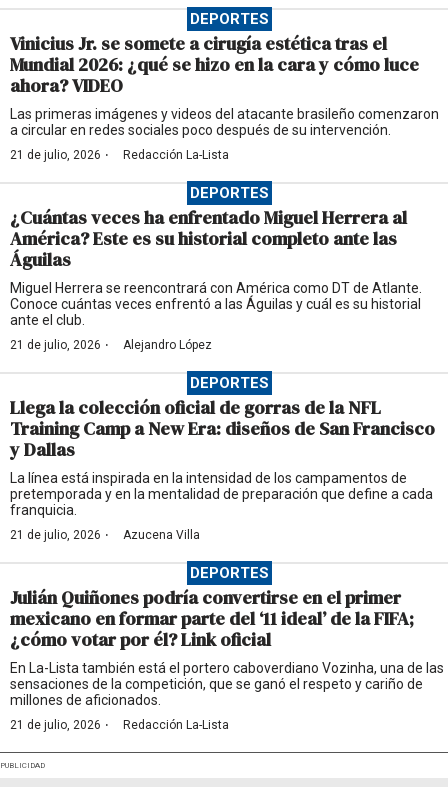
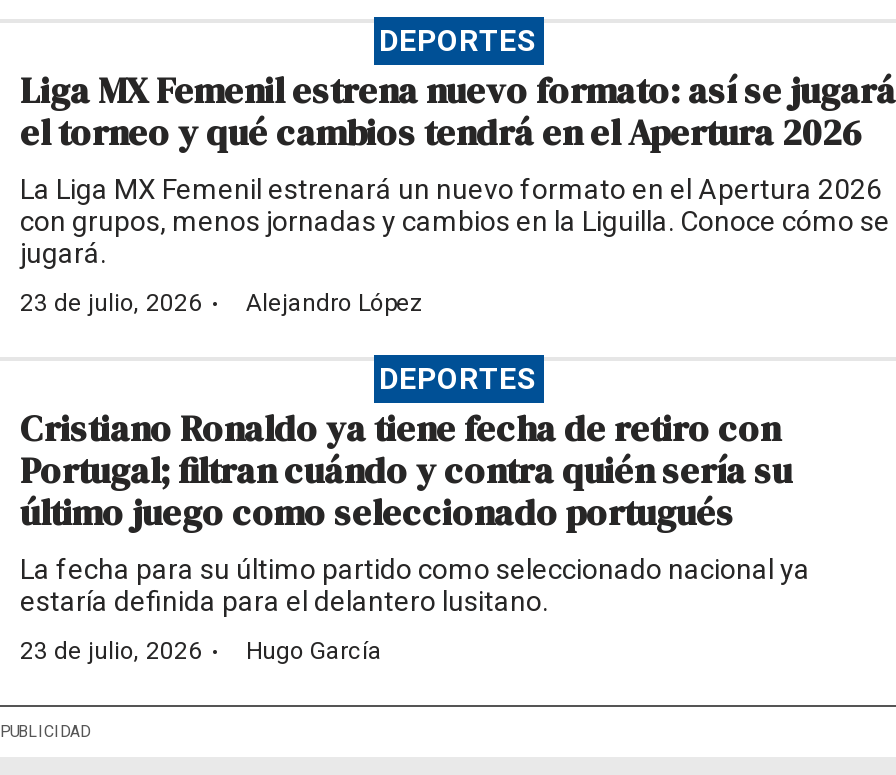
[10,31,439,356] Vinicius Jr. se somete a cirugía estética tras el | Mundial 2026: ¿qué se hizo en la cara y cómo luce | ahora? VIDEO | Las primeras imágenes y videos del atacante brasileño comenzaron | a circular en redes sociales poco después de su intervención. | 21 de julio, 2026 · | Redacción La-Lista | DEPORTES | ¿Cuántas veces ha enfrentado Miguel Herrera al | América? Este es su historial completo ante las | Águilas | Miguel Herrera se reencontrará con América como DT de Atlante. | Conoce cuántas veces enfrentó a las Águilas y cuál es su historial | ante el club. | 21 de julio, 2026 · -> [20,64,896,324] Liga MX Femenil estrena nuevo formato: así se jugará | el torneo y qué cambios tendrá en el Apertura 2026 | La Liga MX Femenil estrenará un nuevo formato en el Apertura 2026 | con grupos, menos jornadas y cambios en la Liguilla. Conoce cómo se | jugará. | 23 de julio, 2026 ·
[10,395,444,736] Llega la colección oficial de gorras de la NFL | Training Camp a New Era: diseños de San Francisco | y Dallas | La línea está inspirada en la intensidad de los campamentos de | pretemporada y en la mentalidad de preparación que define a cada | franquicia. | 21 de julio, 2026 · | Azucena Villa | DEPORTES | Julián Quiñones podría convertirse en el primer | mexicano en formar parte del ‘11 ideal’ de la FIFA; | ¿cómo votar por él? Link oficial | En La-Lista también está el portero caboverdiano Vozinha, una de las | sensaciones de la competición, que se ganó el respeto y cariño de | millones de aficionados. | 21 de julio, 2026 · | Redacción La-Lista -> [20,402,810,672] Cristiano Ronaldo ya tiene fecha de retiro con | Portugal; filtran cuándo y contra quién sería su | último juego como seleccionado portugués | La fecha para su último partido como seleccionado nacional ya | estaría definida para el delantero lusitano. | 23 de julio, 2026 · | Hugo García

